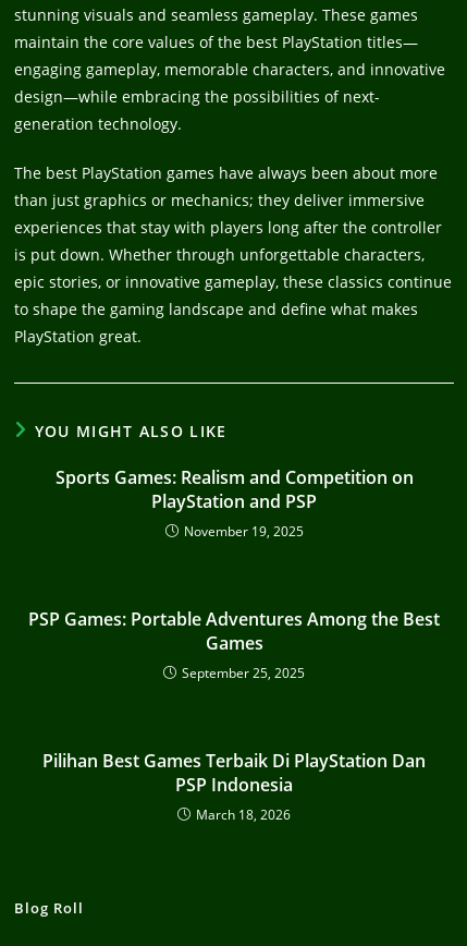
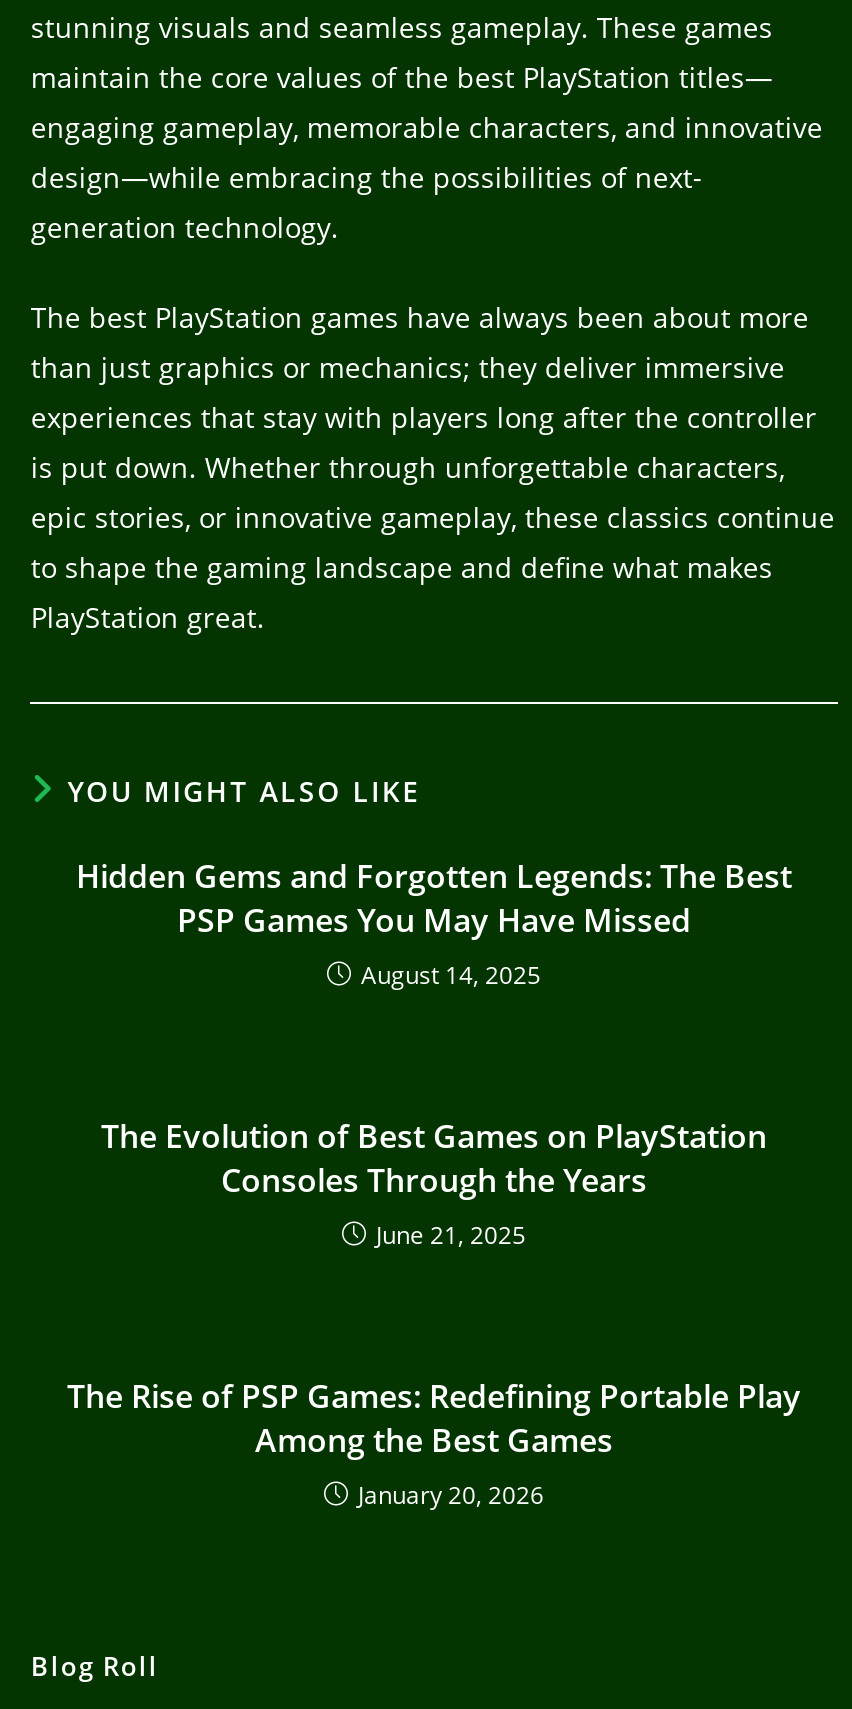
[55,465,413,541] Sports Games: Realism and Competition on | PlayStation and PSP | November 19, 2025 -> [76,854,792,992] Hidden Gems and Forgotten Legends: The Best | PSP Games You May Have Missed | August 14, 2025
[28,607,440,682] PSP Games: Portable Adventures Among the Best | Games | September 25, 2025 -> [101,1114,767,1252] The Evolution of Best Games on PlayStation | Consoles Through the Years | June 21, 2025
[42,749,426,824] Pilihan Best Games Terbaik Di PlayStation Dan | PSP Indonesia | March 18, 2026 -> [67,1374,801,1512] The Rise of PSP Games: Redefining Portable Play | Among the Best Games | January 20, 2026

